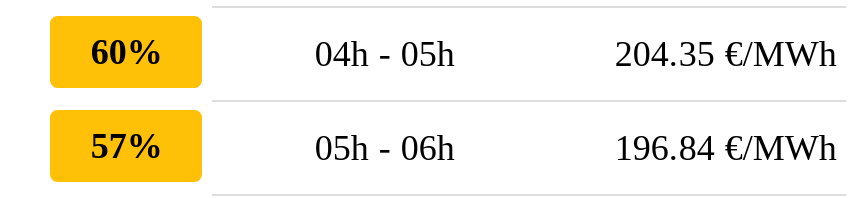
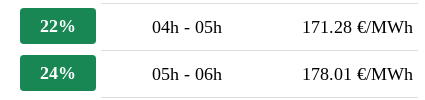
[91,31,163,71] 60% -> [40,16,76,36] 22%
[615,33,837,73] 204.35 €/MWh -> [302,17,413,37] 171.28 €/MWh
[91,125,163,165] 57% -> [40,63,76,83] 24%
[615,127,837,167] 196.84 €/MWh -> [302,64,413,84] 178.01 €/MWh

